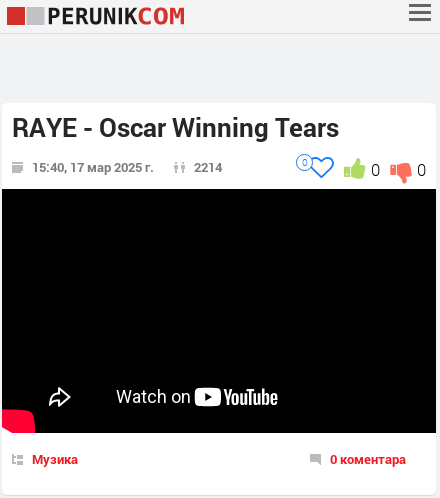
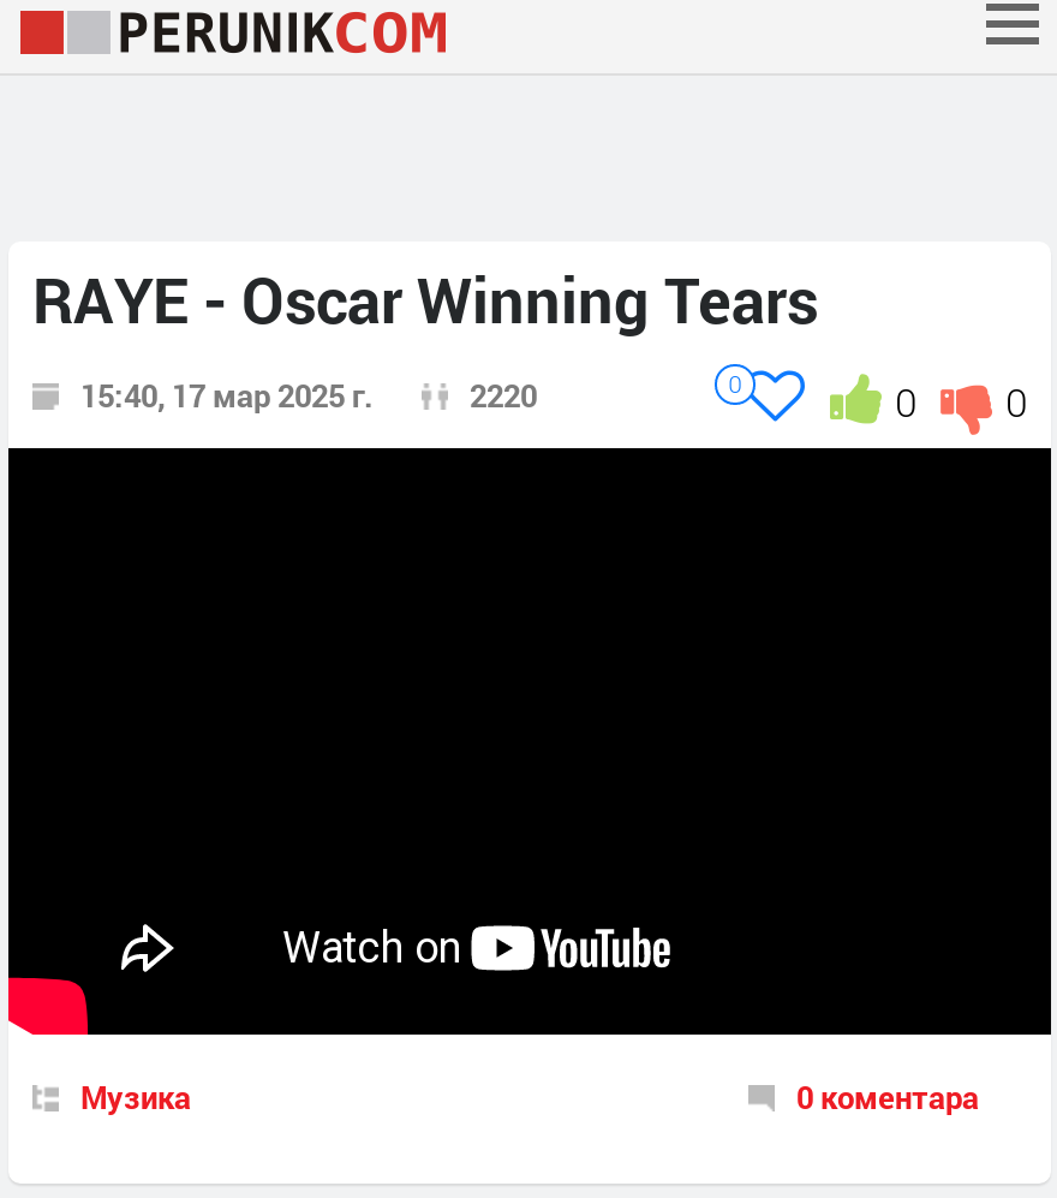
[194,158,222,176] 2214 -> [470,374,537,417] 2220

